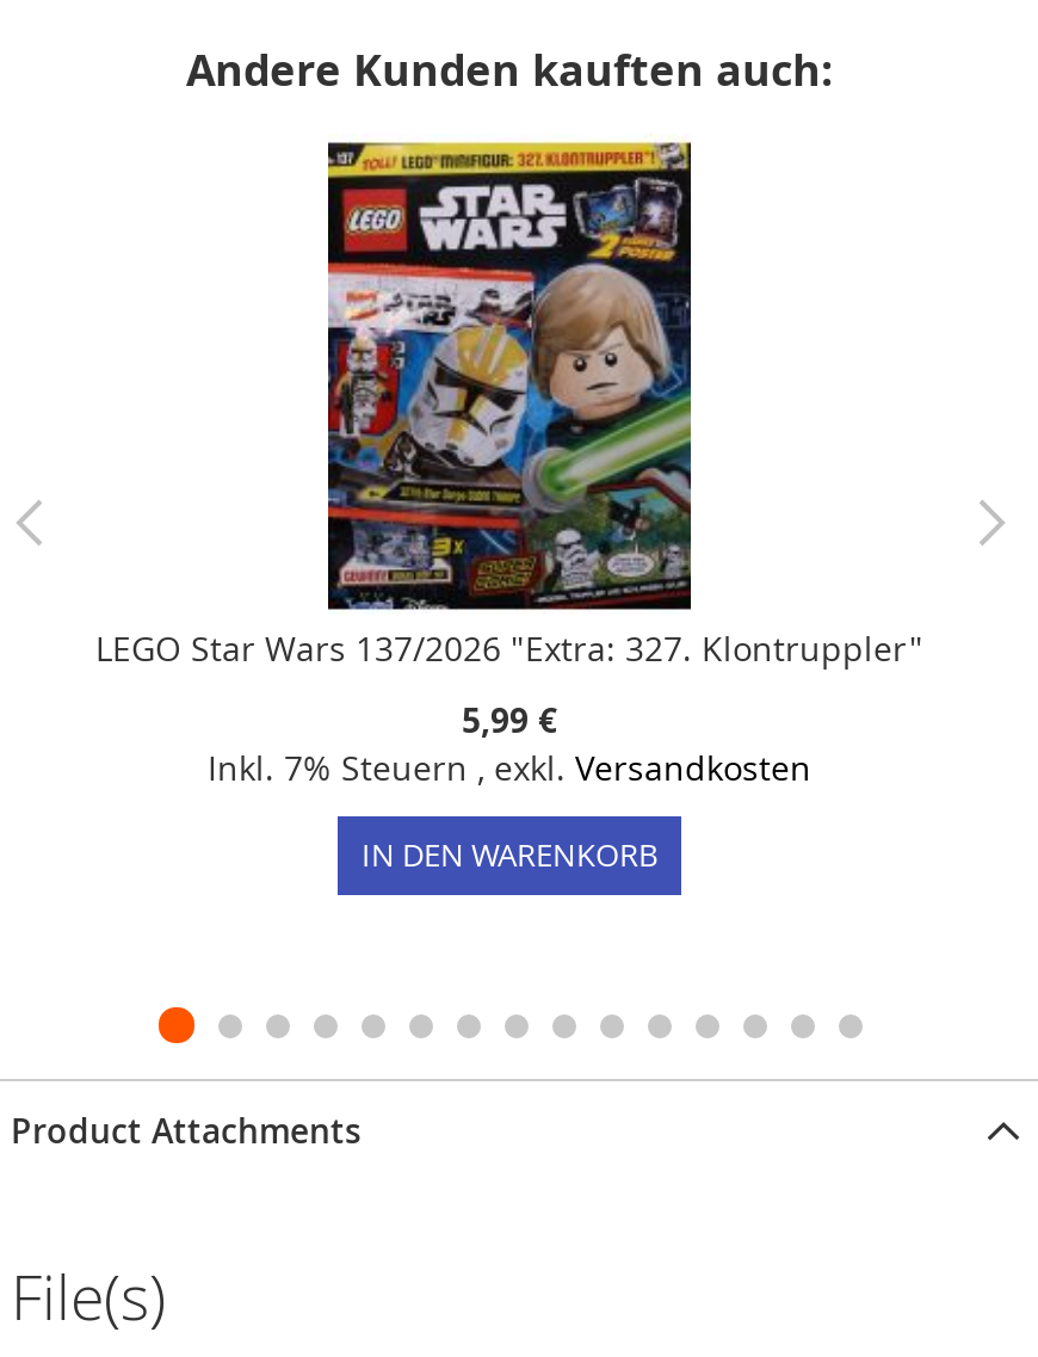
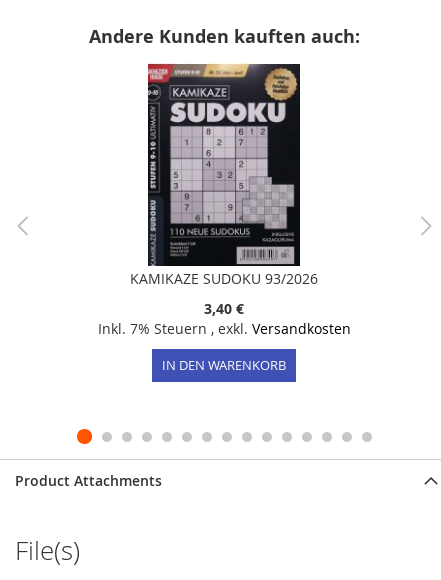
[95,136,923,671] [image] | LEGO Star Wars 137/2026 "Extra: 327. Klontruppler" -> [130,63,318,288] [image] | KAMIKAZE SUDOKU 93/2026
[462,698,557,743] 5,99 € -> [204,299,244,318] 3,40 €

